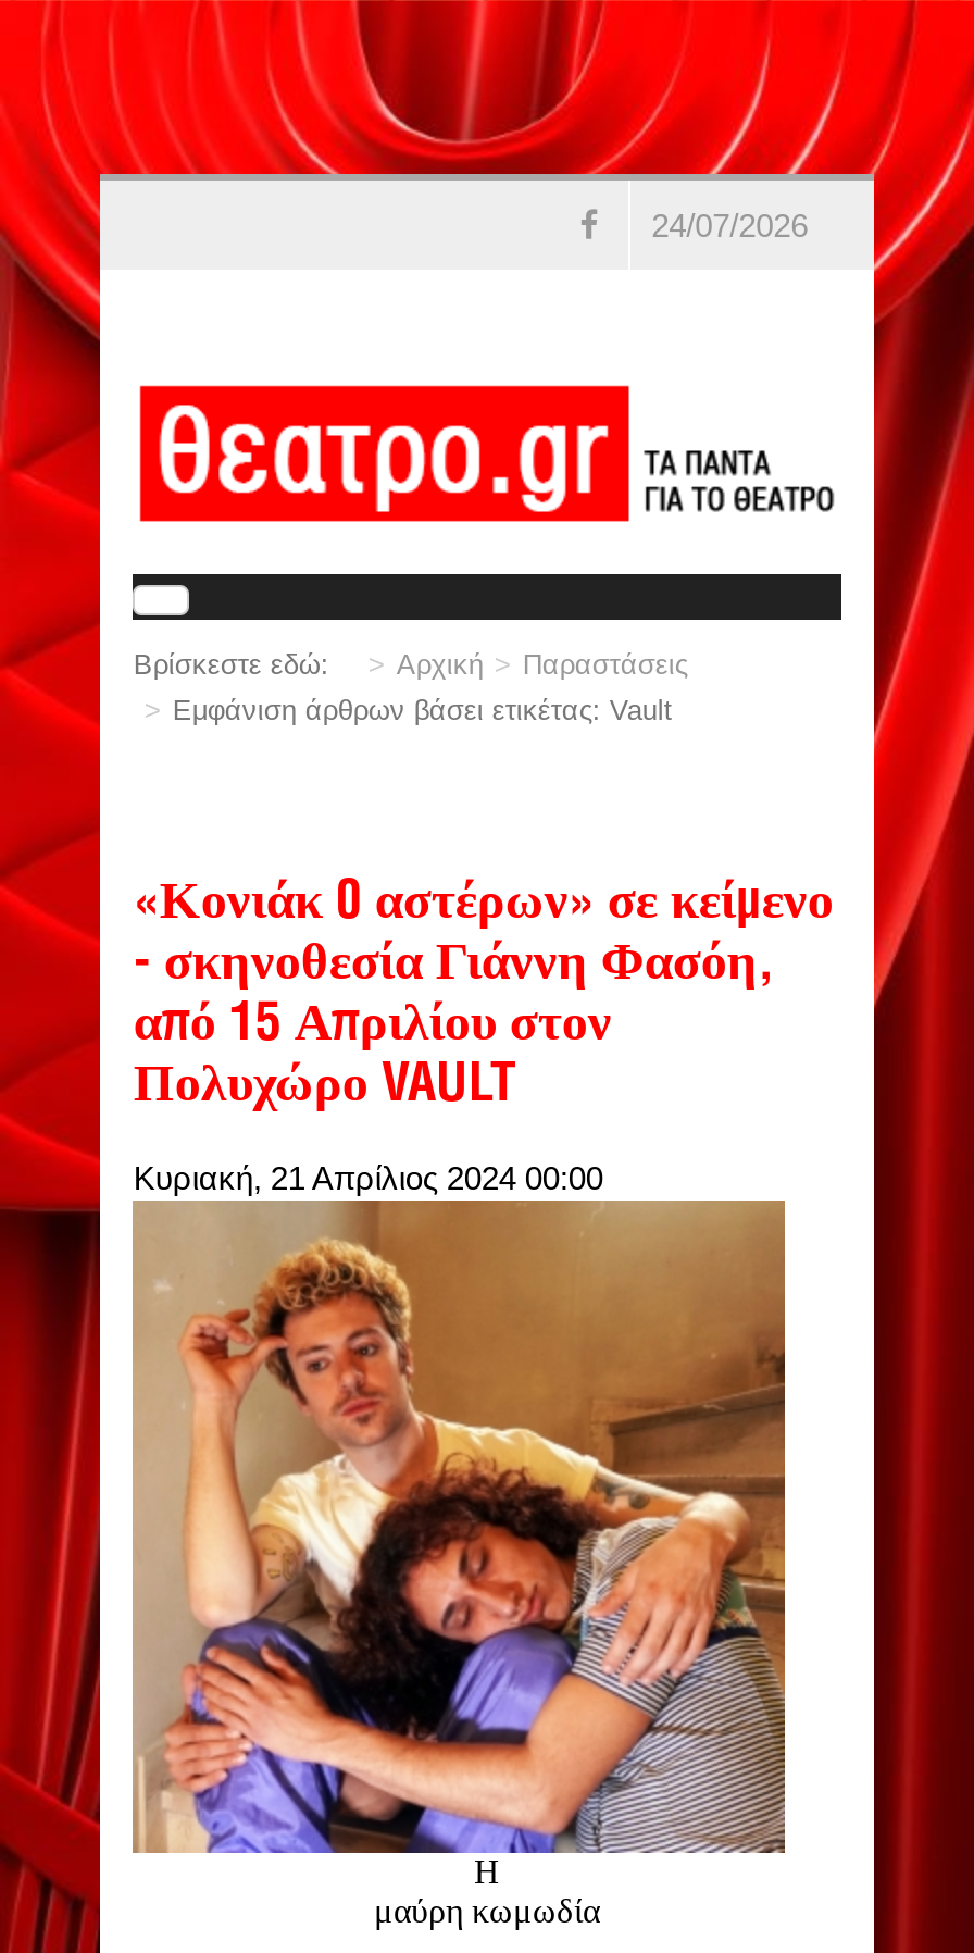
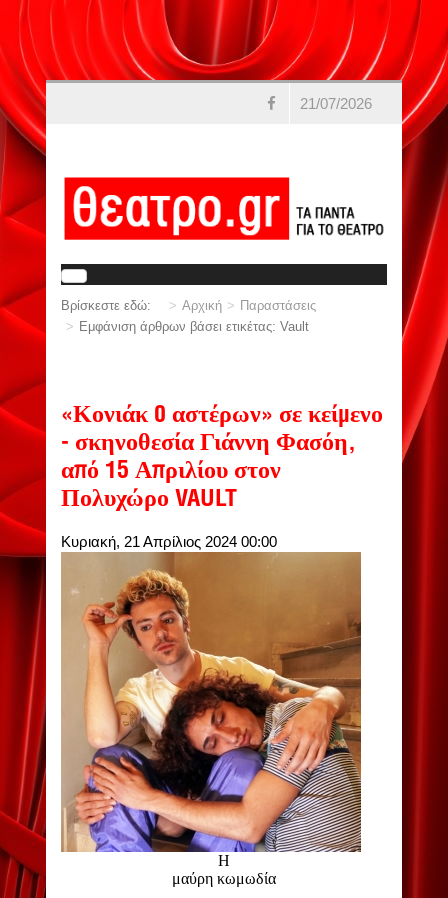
[651,207,808,244] 24/07/2026 -> [300,95,372,112] 21/07/2026

